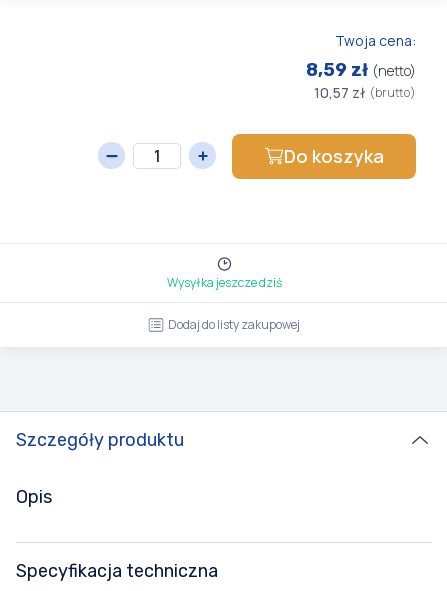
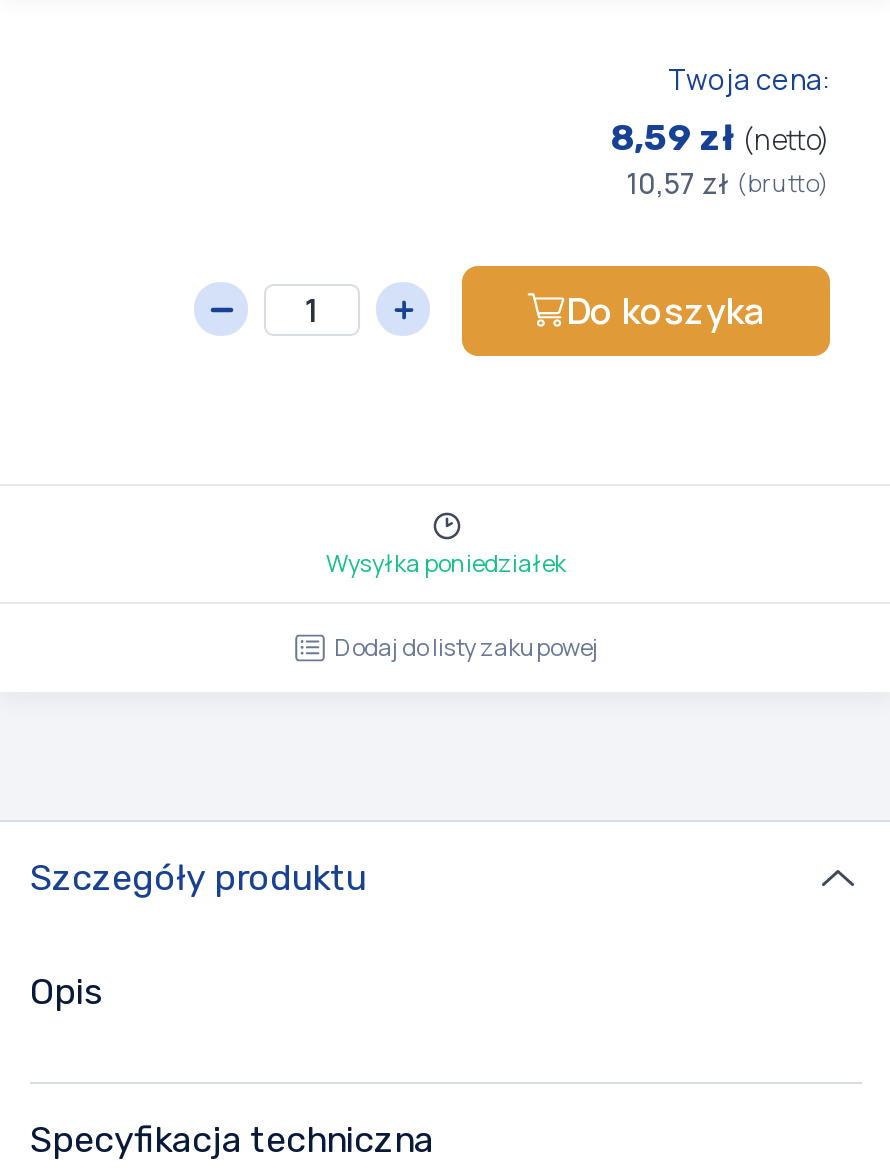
[166,274,281,291] Wysyłka jeszcze dziś -> [326,546,566,580] Wysyłka poniedziałek

